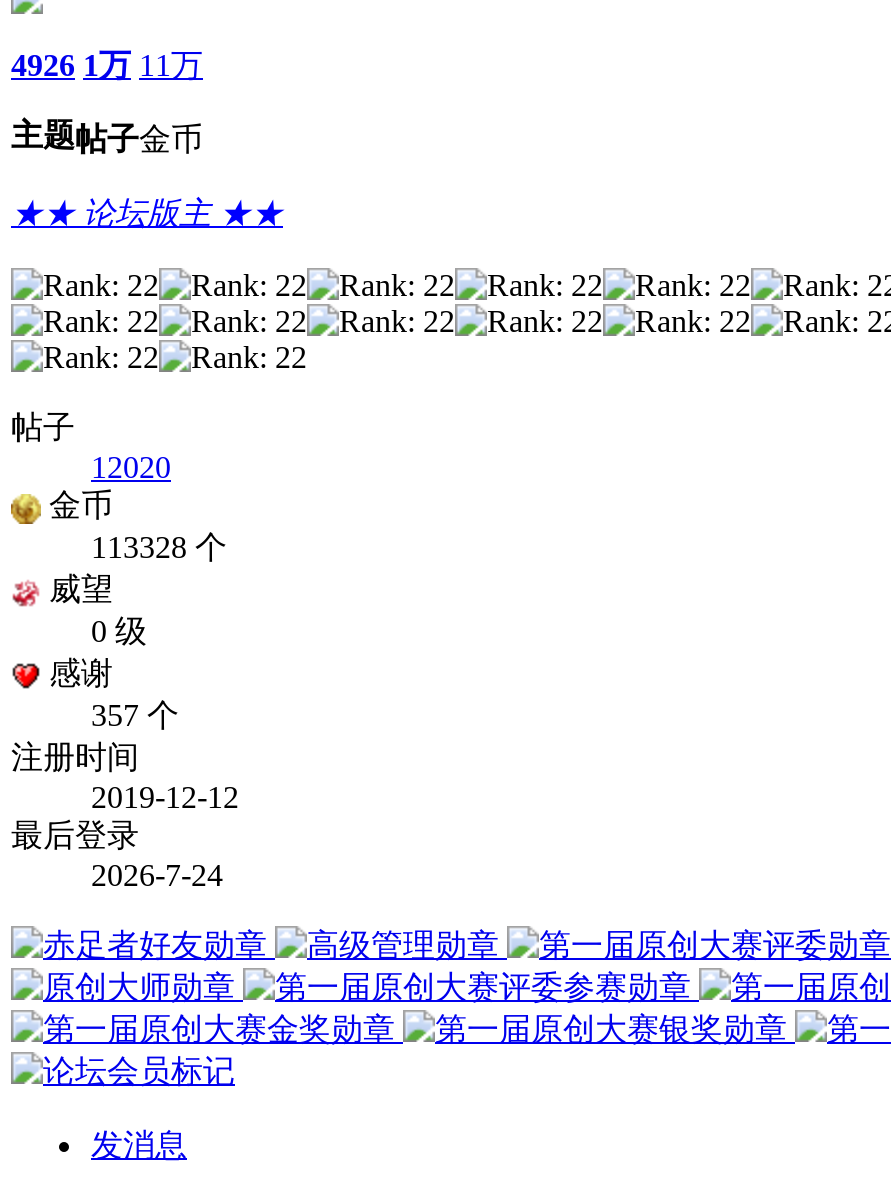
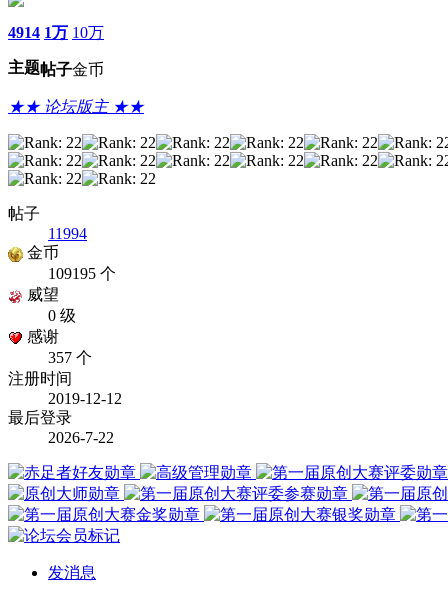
[11,48,75,82] 4926 -> [8,24,40,41] 4914
[139,48,203,82] 11万 -> [72,24,104,41] 10万
[91,450,171,484] 12020 -> [48,225,87,242] 11994
[91,530,227,564] 113328 个 -> [48,265,116,282] 109195 个
[91,858,223,892] 2026-7-24 -> [48,429,114,446] 2026-7-22

